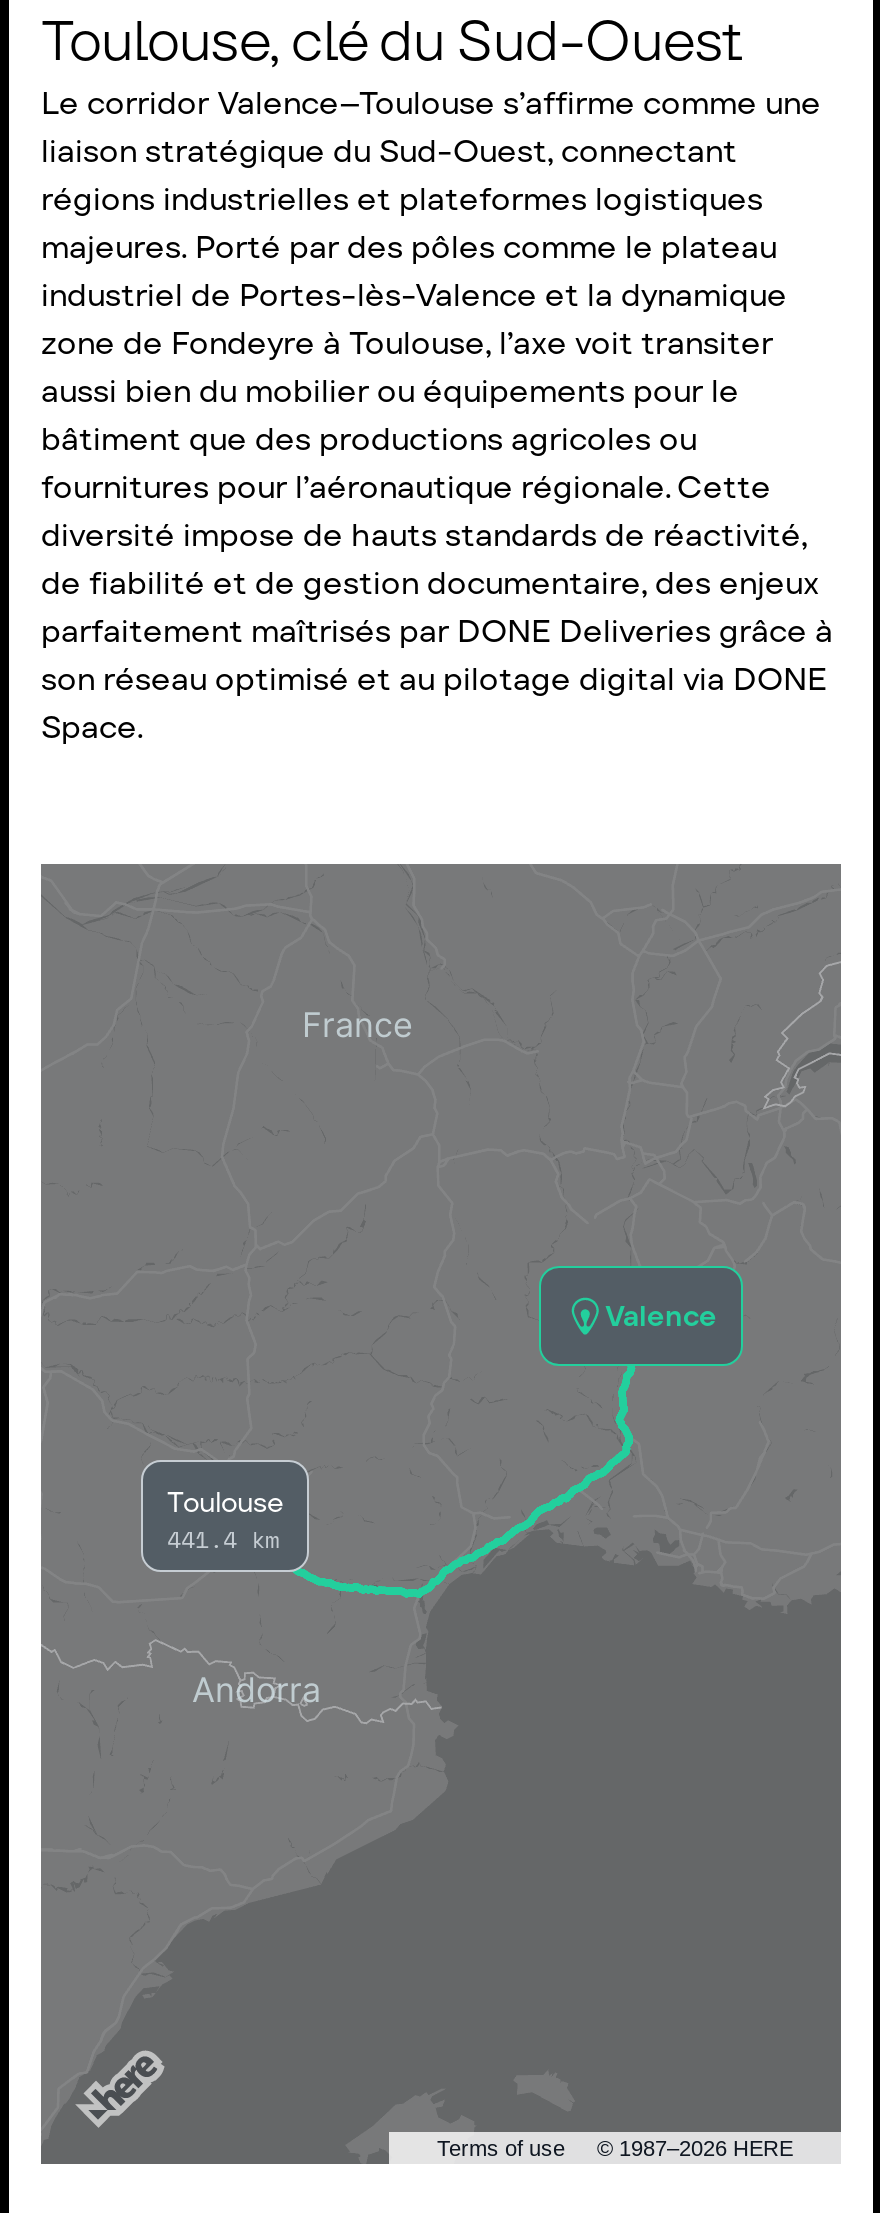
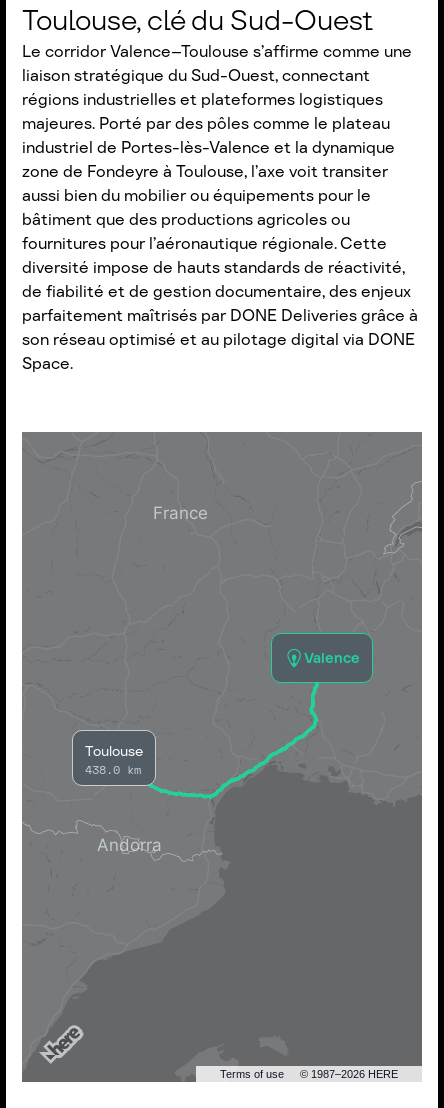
[167,1522,279,1556] 441.4 km -> [85,761,141,778] 438.0 km

